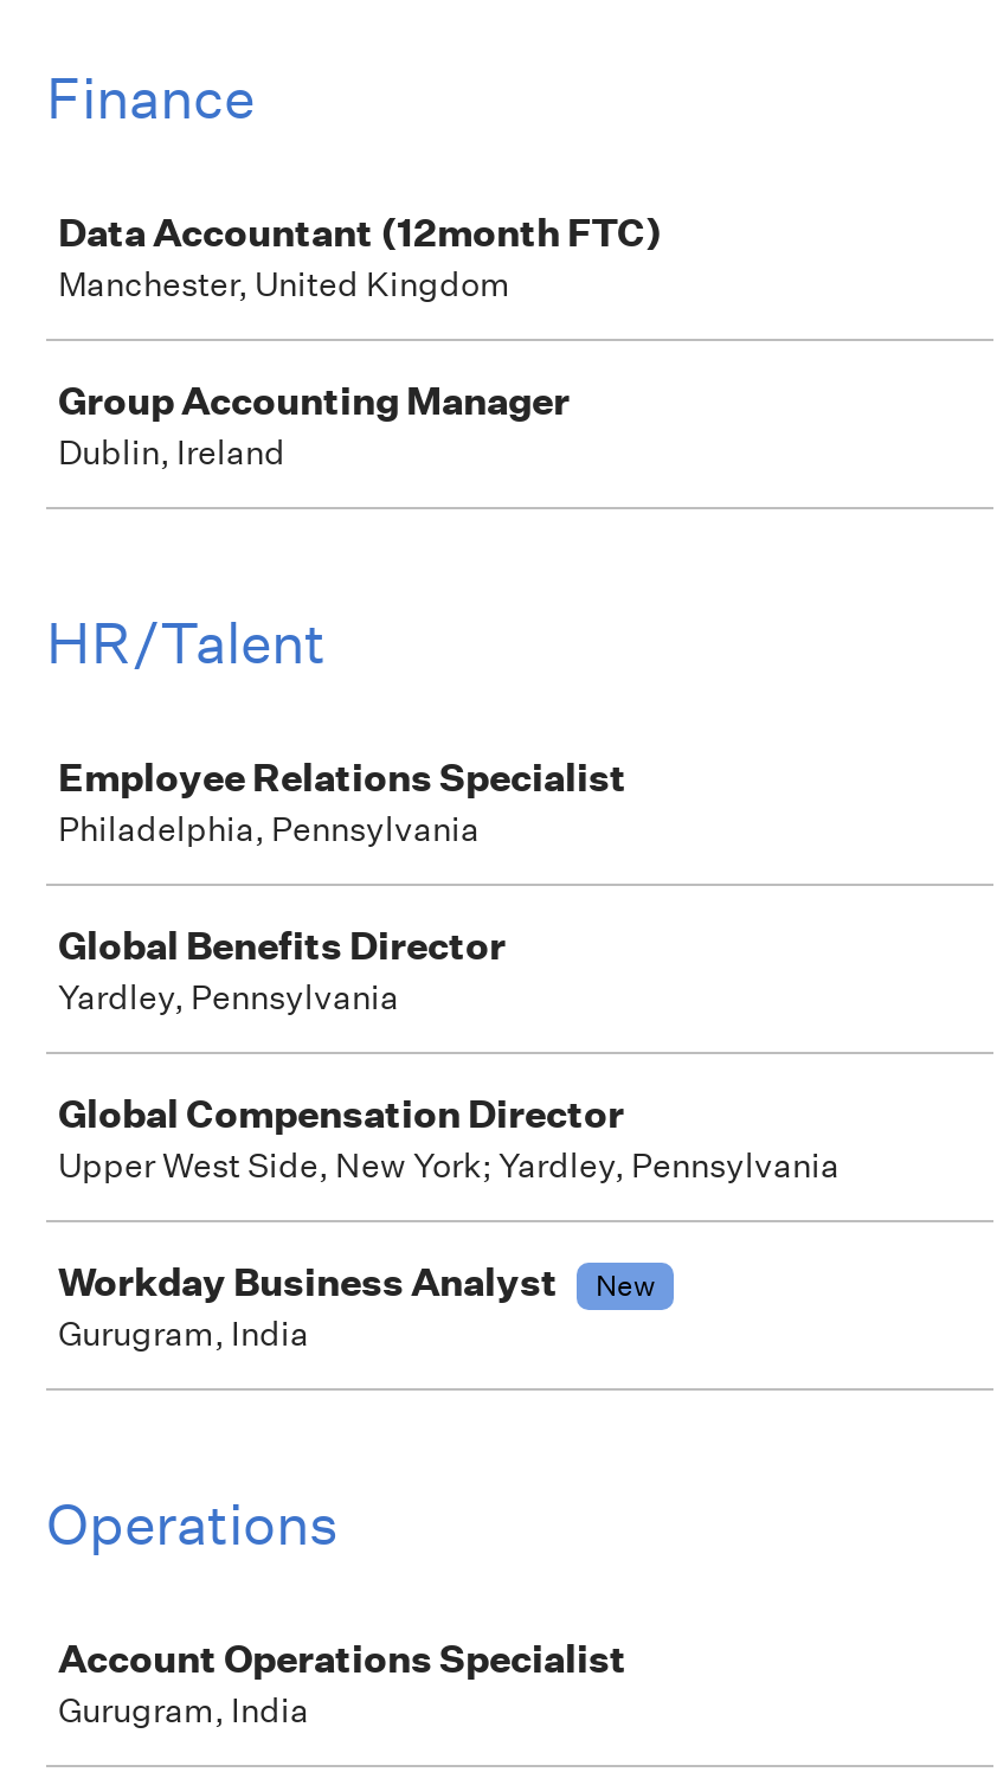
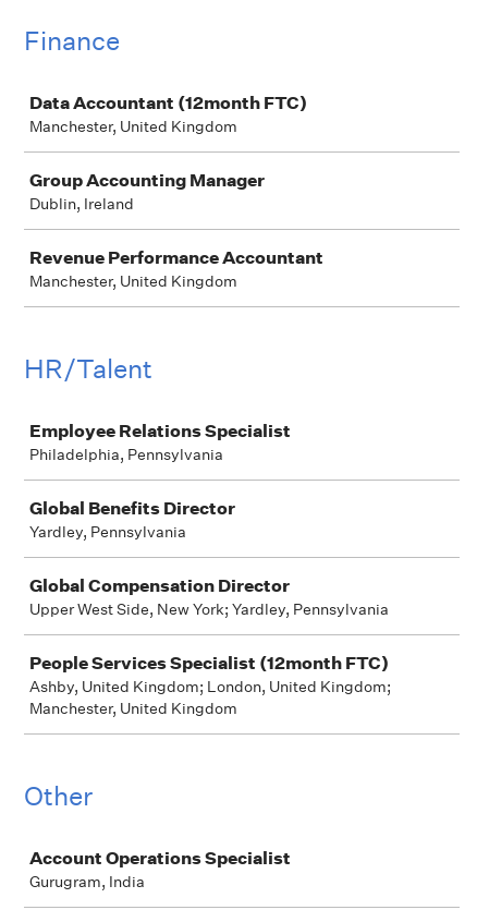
none -> [29,246,323,291] Revenue Performance Accountant | Manchester, United Kingdom
[58,1258,655,1355] Workday Business Analyst | New | Gurugram, India -> [29,652,391,718] People Services Specialist (12month FTC) | Ashby, United Kingdom; London, United Kingdom; | Manchester, United Kingdom
[46,1490,337,1556] Operations -> [24,780,93,811] Other

